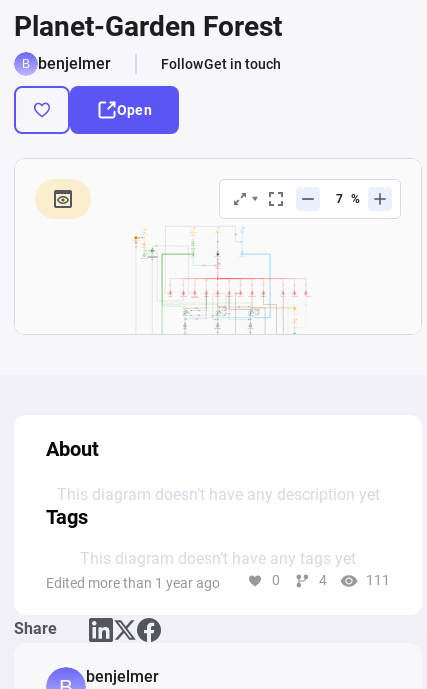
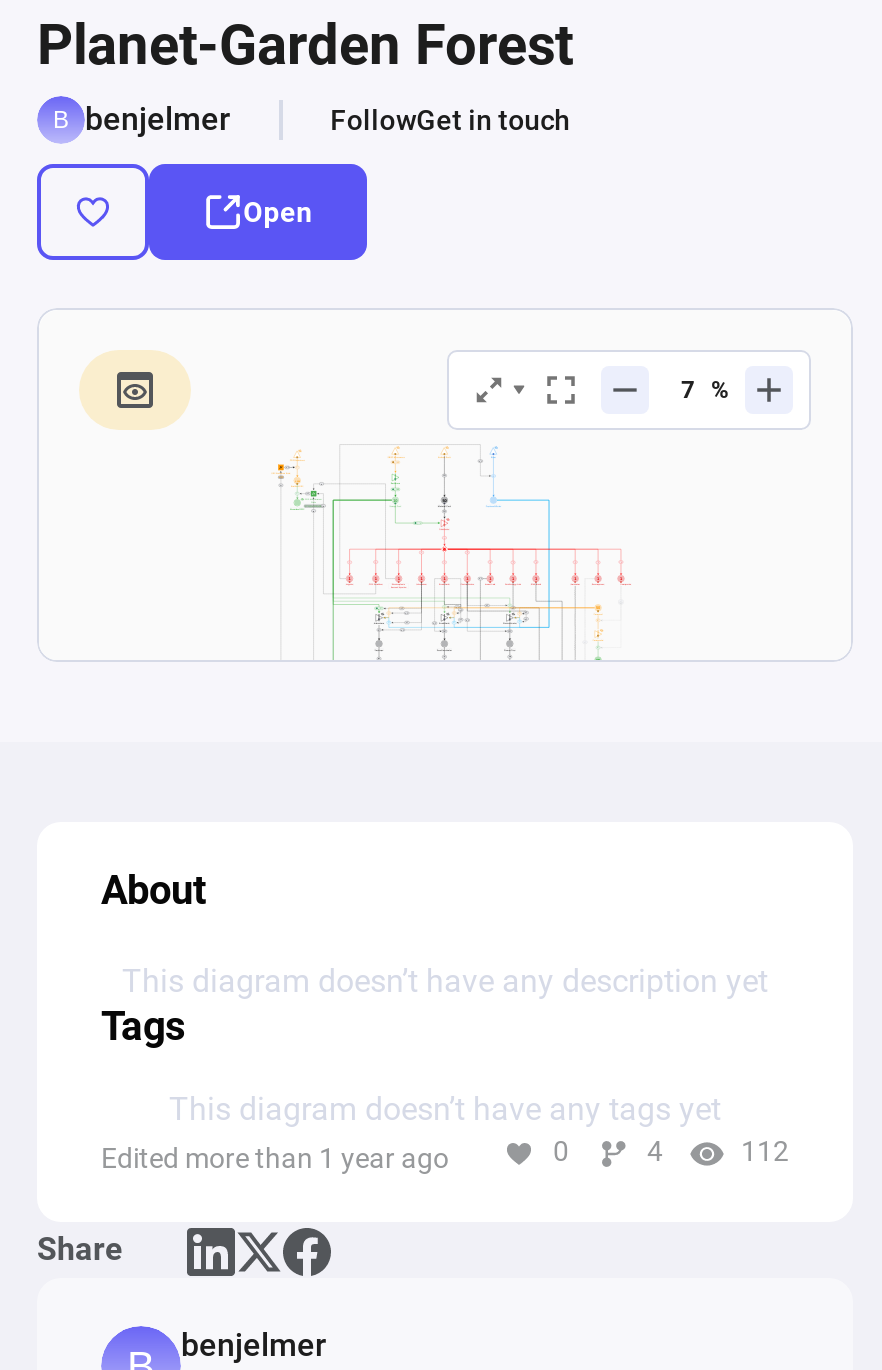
[363,572,390,588] 111 -> [735,1136,789,1168] 112

